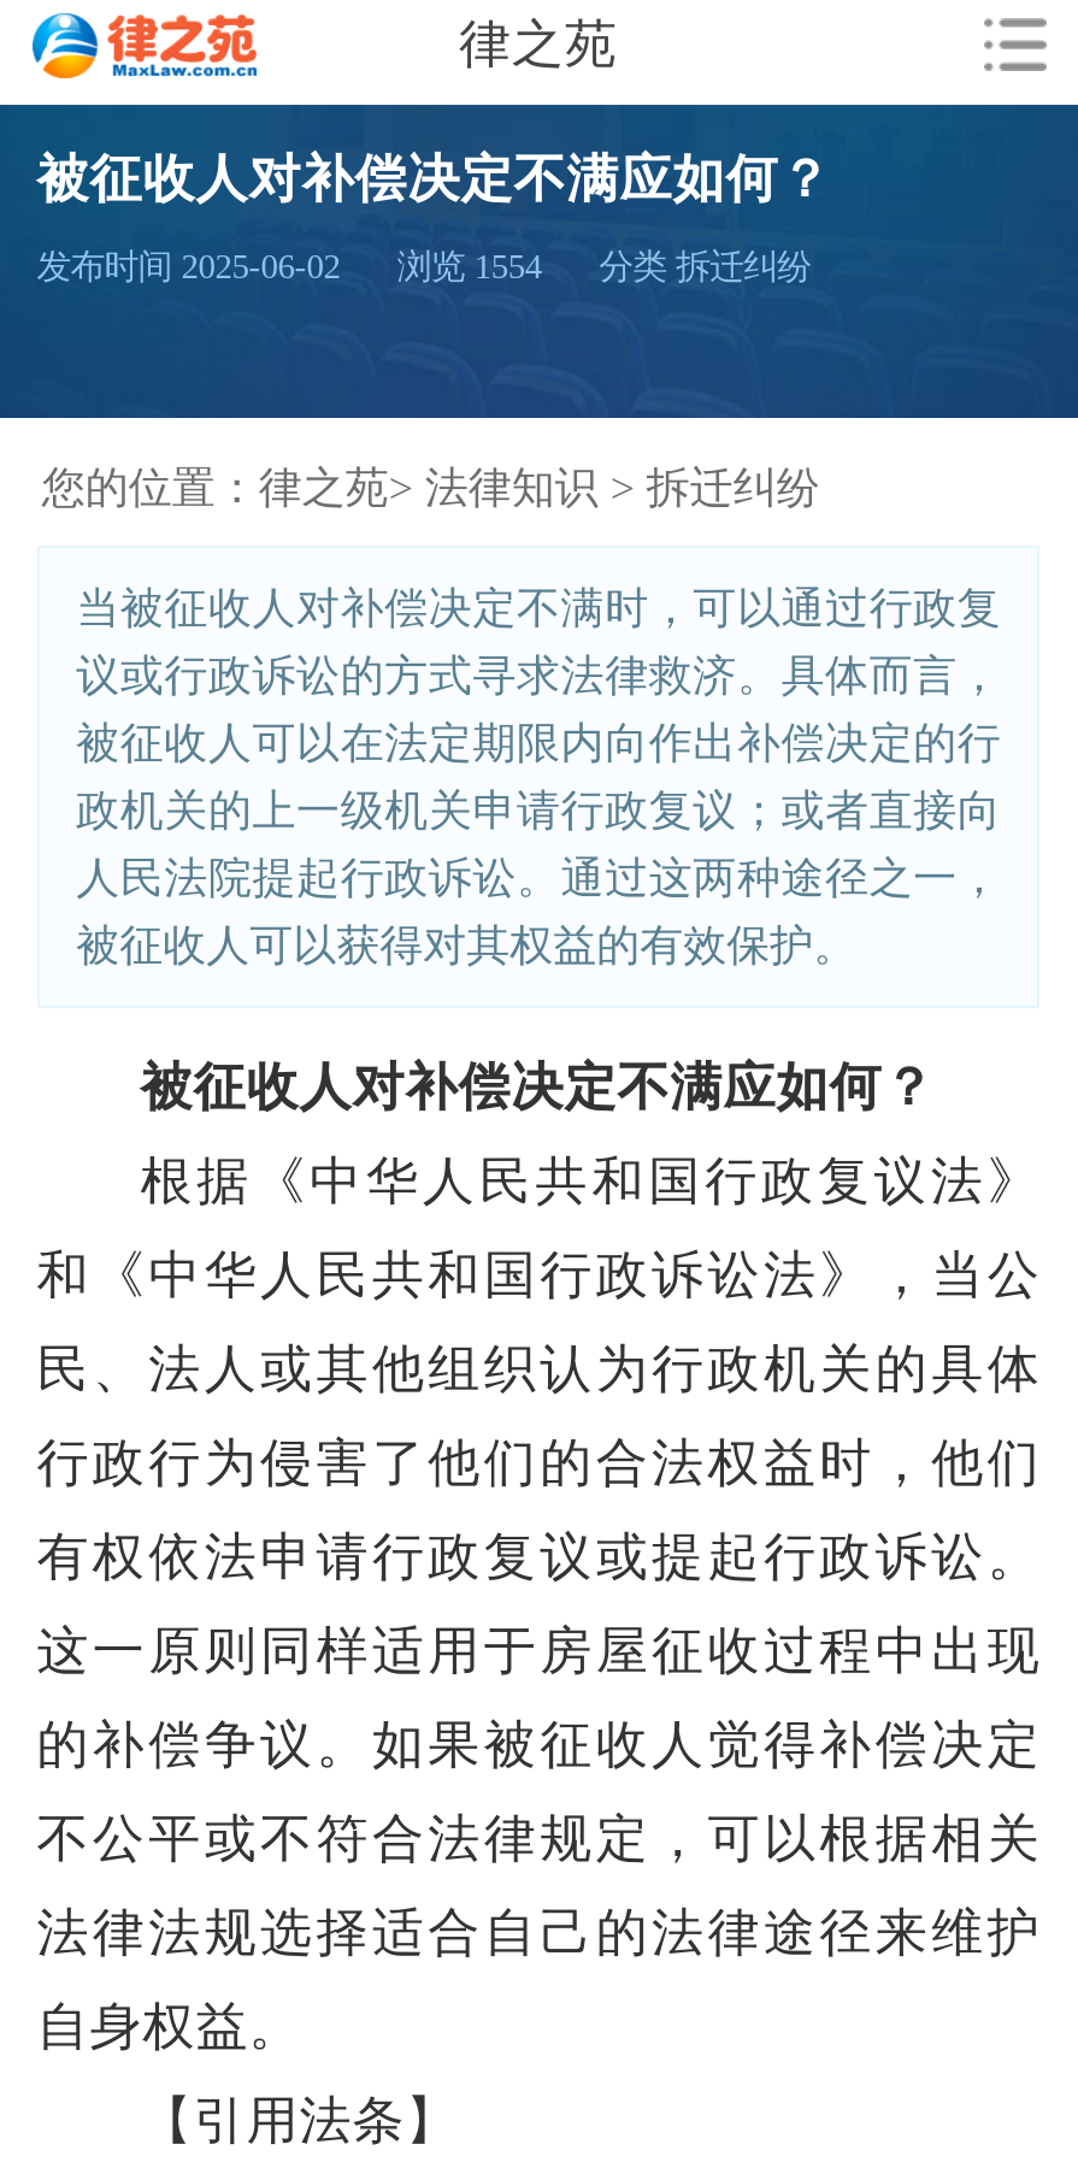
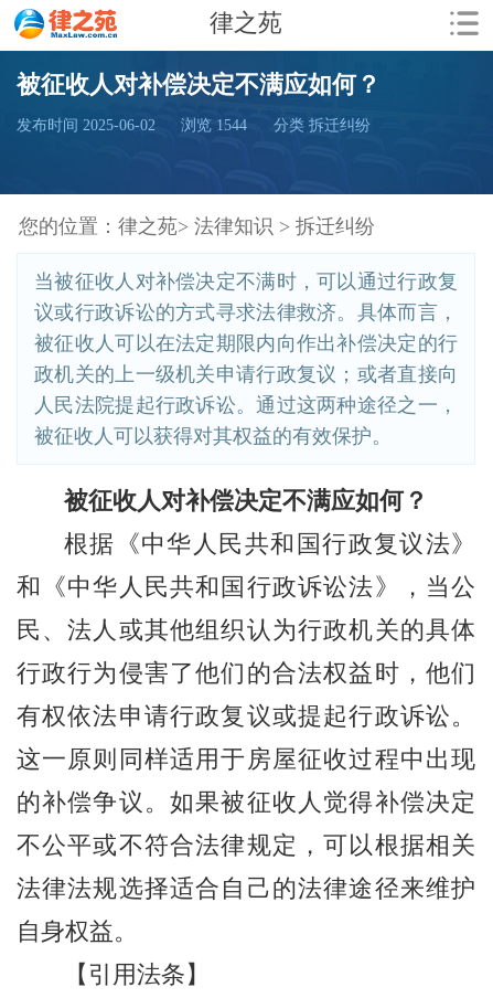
[37,246,811,284] 发布时间 2025-06-02 浏览1554 分类 拆迁纠纷 -> [16,115,371,133] 发布时间 2025-06-02 浏览1544 分类 拆迁纠纷

